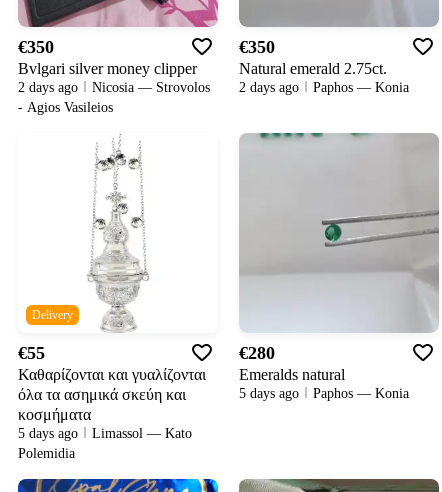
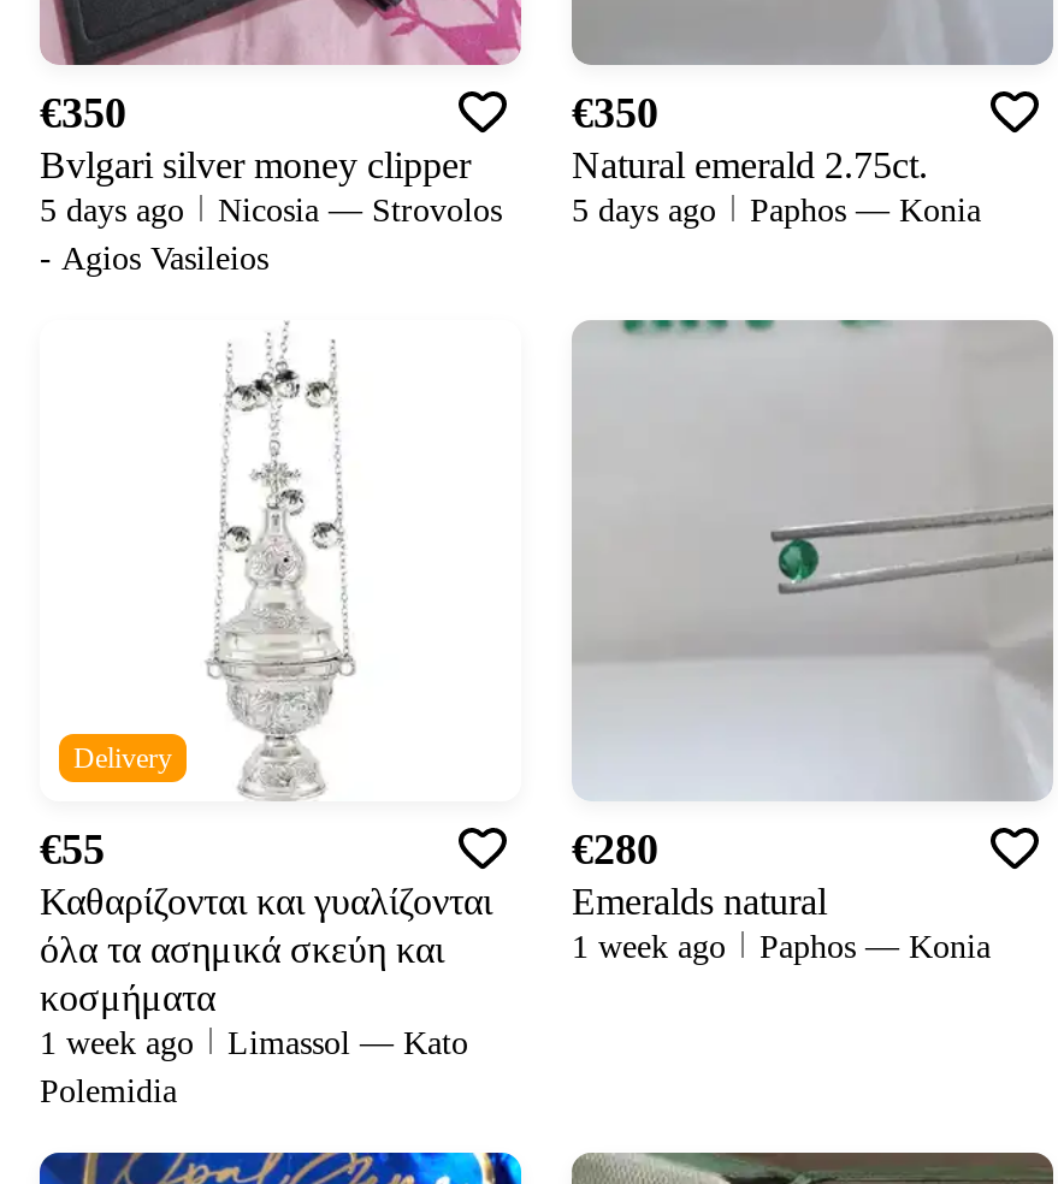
[18,80,78,95] 2 days ago -> [40,193,184,229] 5 days ago
[239,80,299,95] 2 days ago -> [572,193,716,229] 5 days ago
[239,386,409,401] 5 days ago Paphos — Konia -> [572,929,991,965] 1 week ago Paphos — Konia
[18,426,192,441] 5 days ago Limassol — Kato -> [40,1026,468,1062] 1 week ago Limassol — Kato

